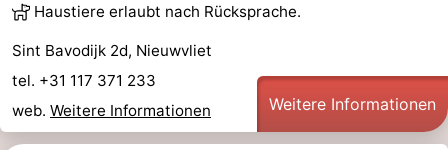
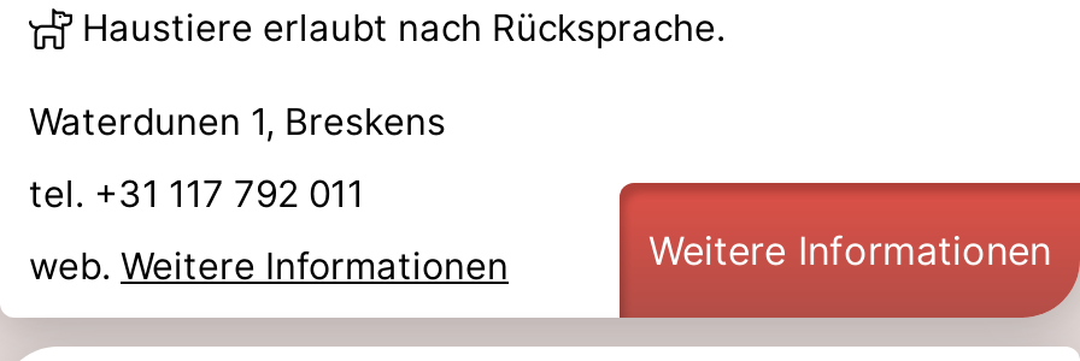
[12,41,212,60] Sint Bavodijk 2d, Nieuwvliet -> [29,99,446,145] Waterdunen 1, Breskens
[12,71,160,90] tel. +31 117 371 233 -> [29,172,374,217] tel. +31 117 792 011

